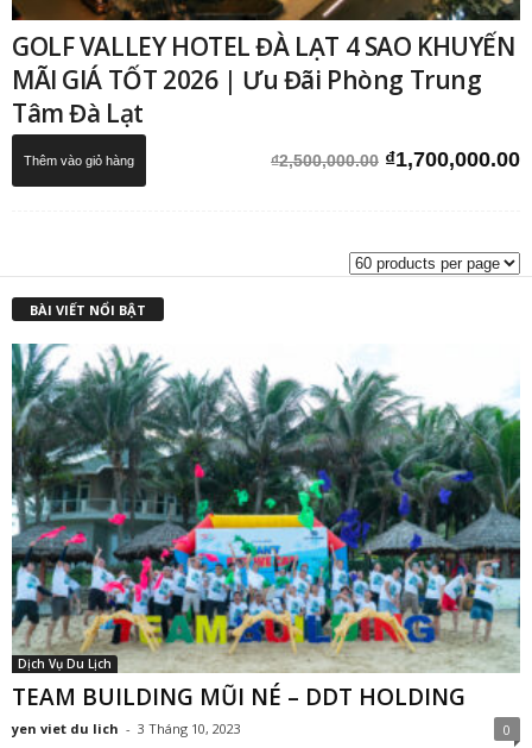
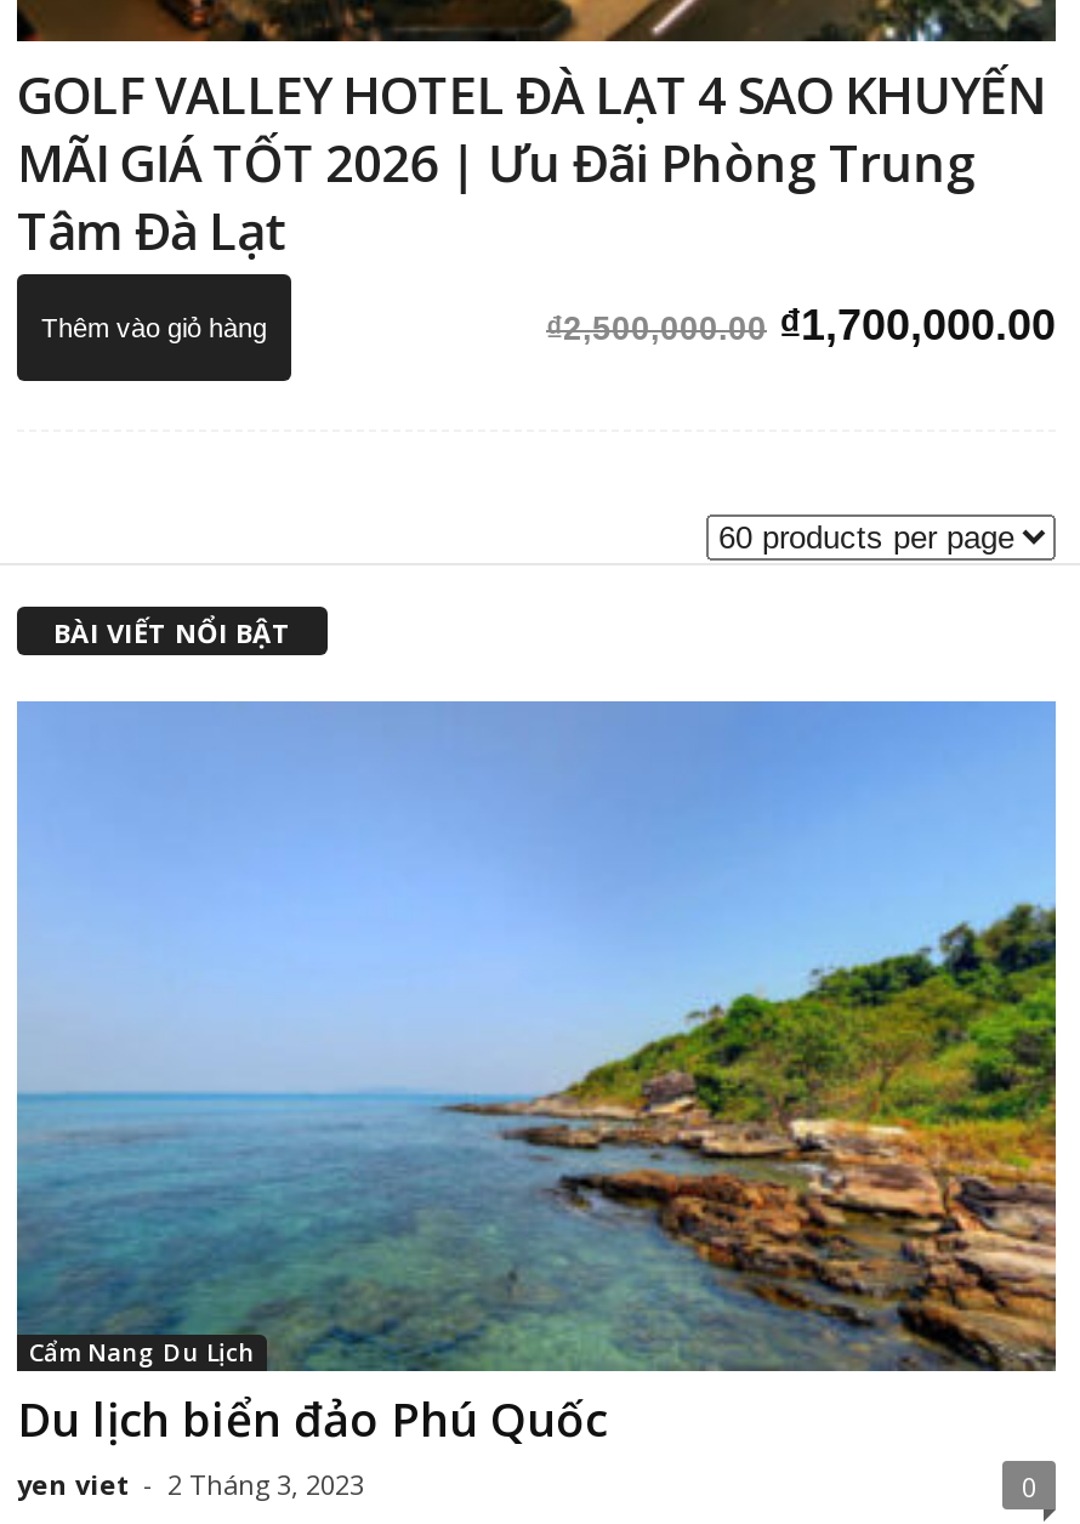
[11,342,521,737] [image] | Dịch Vụ Du Lịch | TEAM BUILDING MŨI NÉ – DDT HOLDING | yen viet du lich - 3 Tháng 10, 2023 -> [15,699,1058,1502] [image] | Cẩm Nang Du Lịch | Du lịch biển đảo Phú Quốc | yen viet - 2 Tháng 3, 2023

